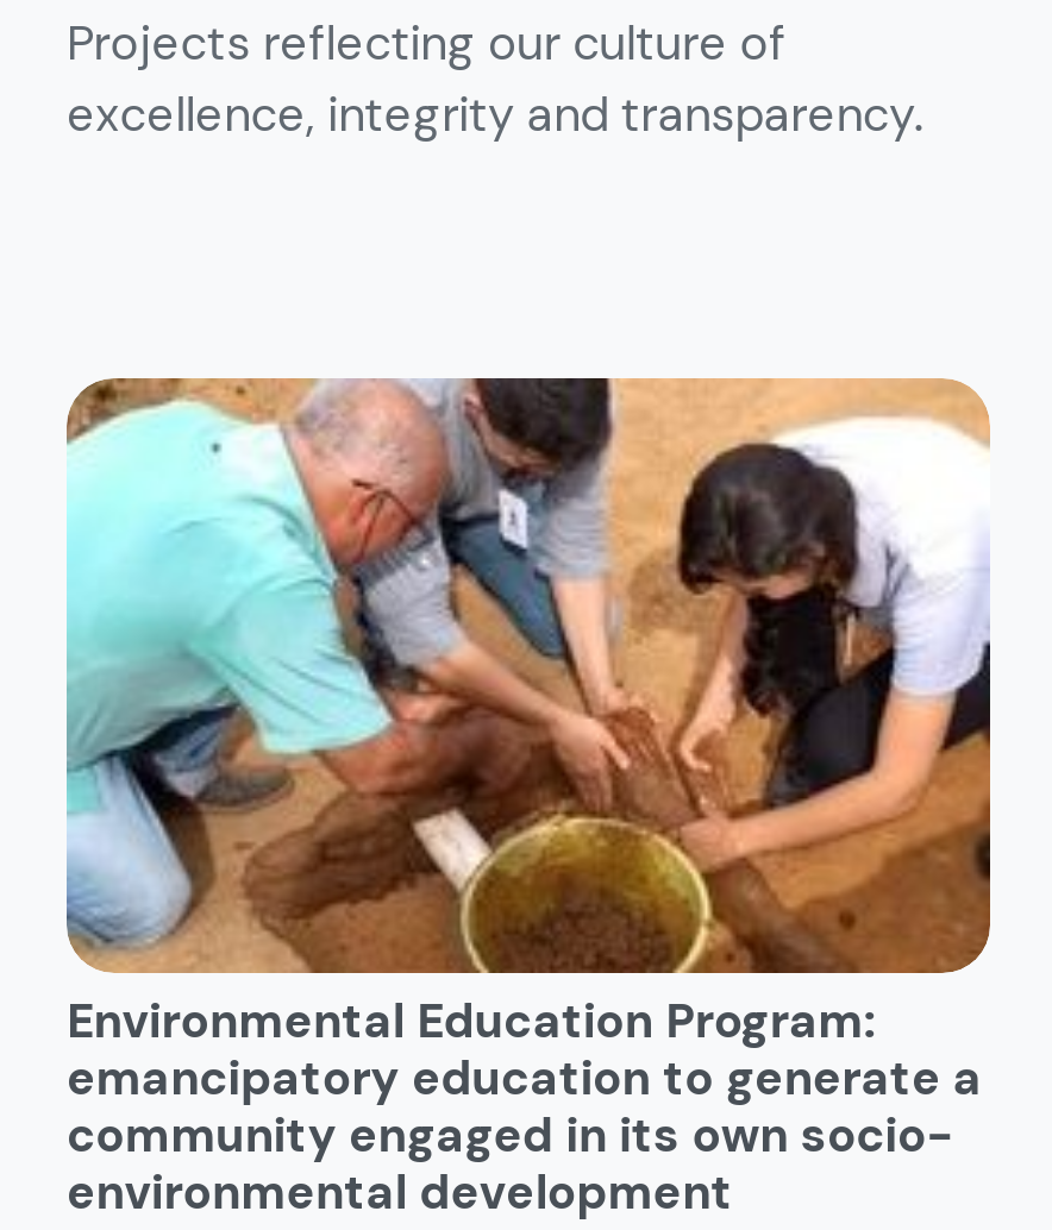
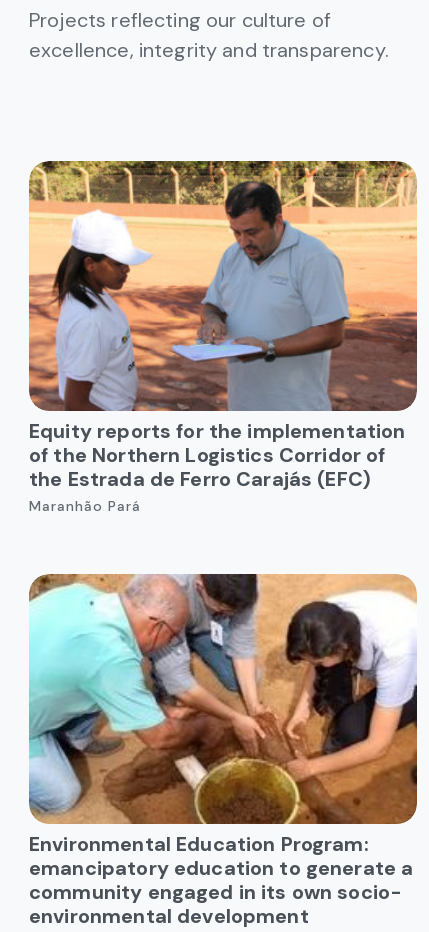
none -> [28,160,418,515] [image] | Equity reports for the implementation | of the Northern Logistics Corridor of | the Estrada de Ferro Carajás (EFC) | Maranhão Pará

